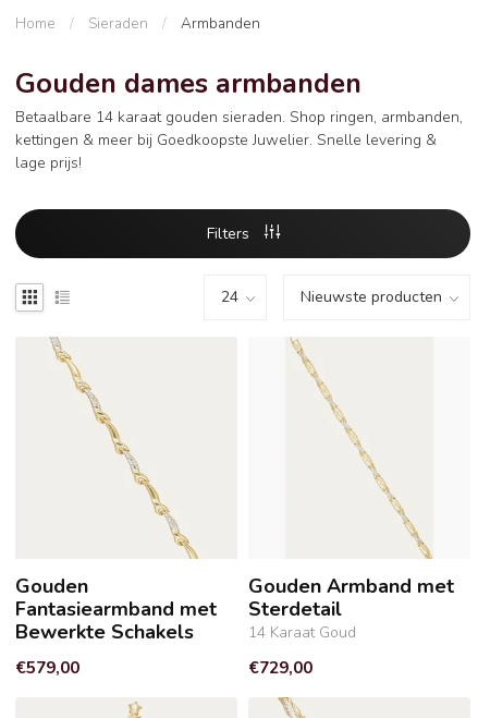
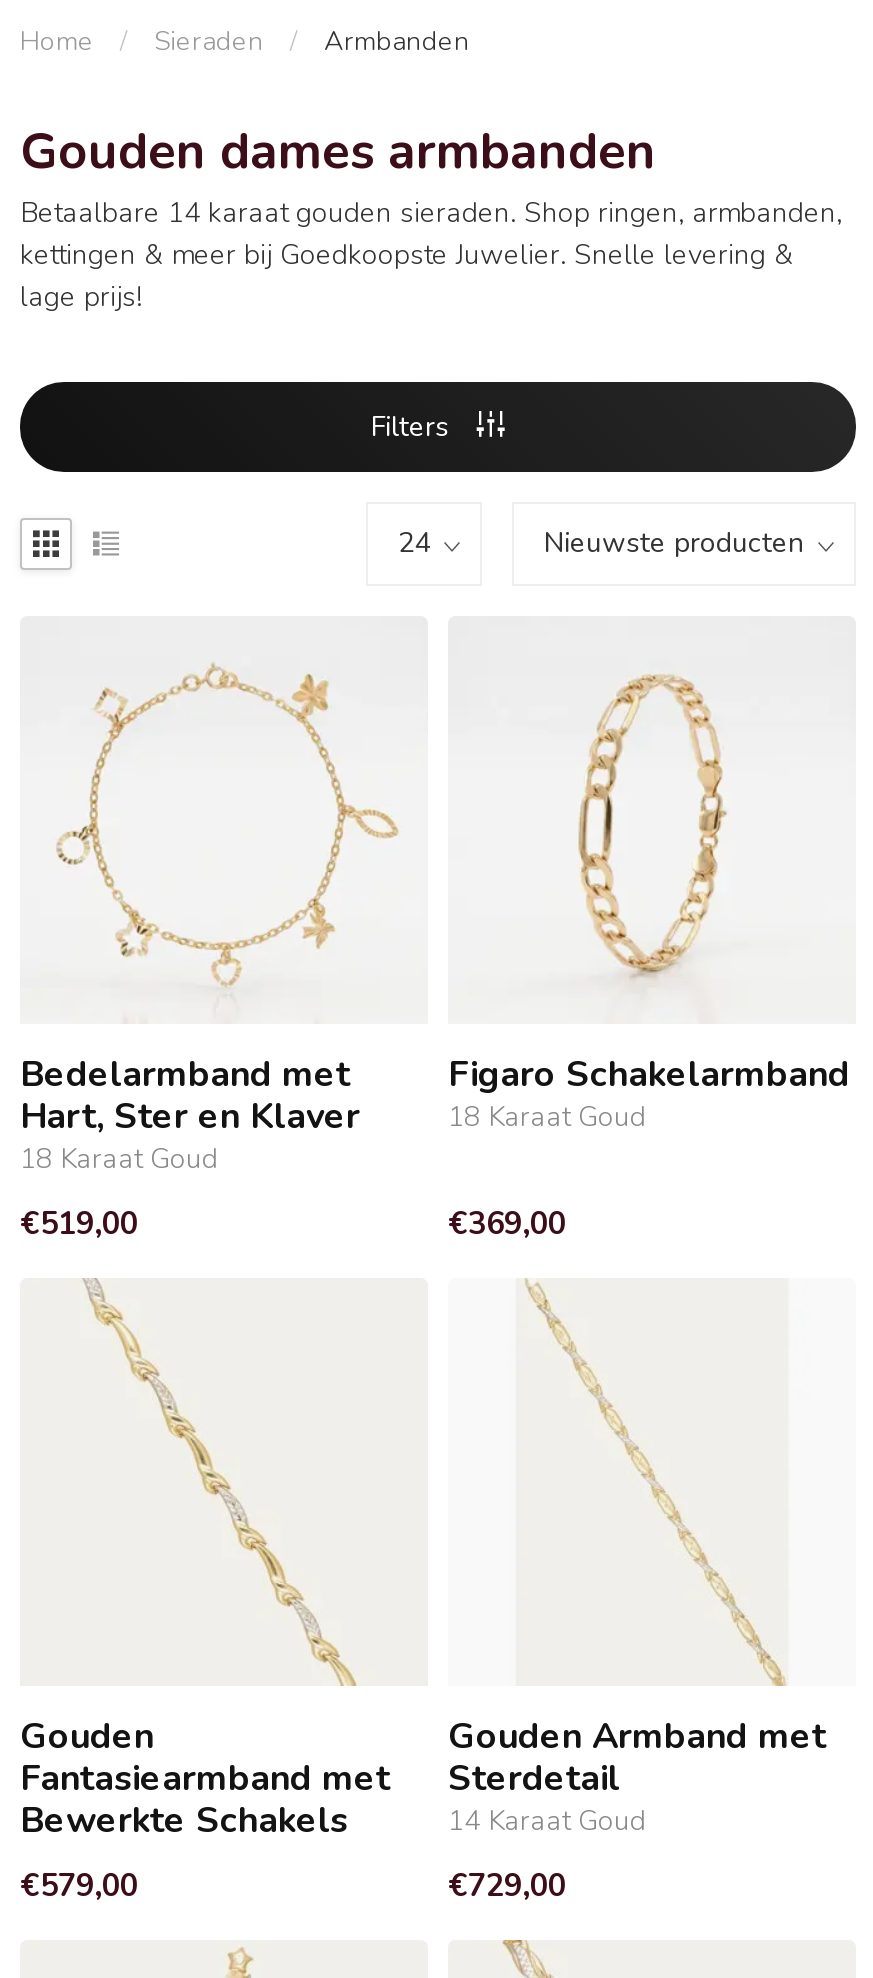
none -> [20,664,398,1244] [image] | Bedelarmband met | Hart, Ster en Klaver | 18 Karaat Goud | €519,00
none -> [448,674,850,1244] [image] | Figaro Schakelarmband | 18 Karaat Goud | €369,00

